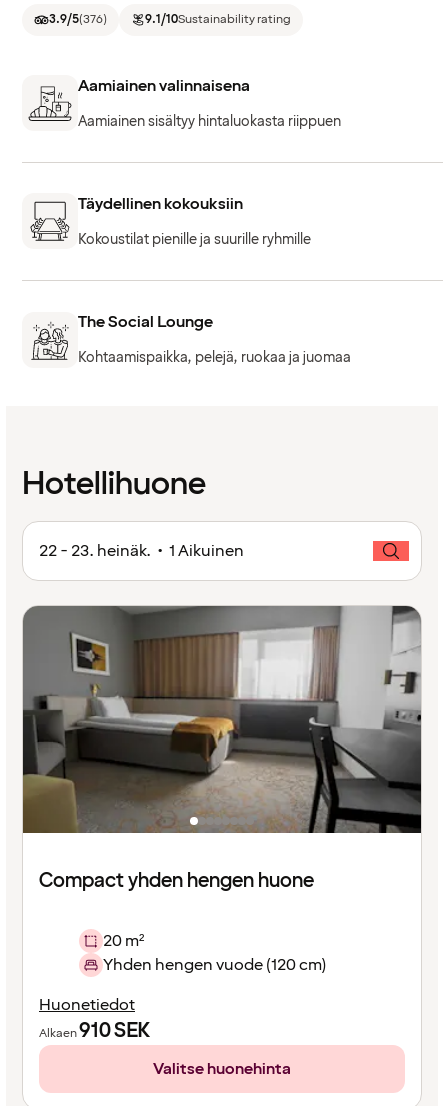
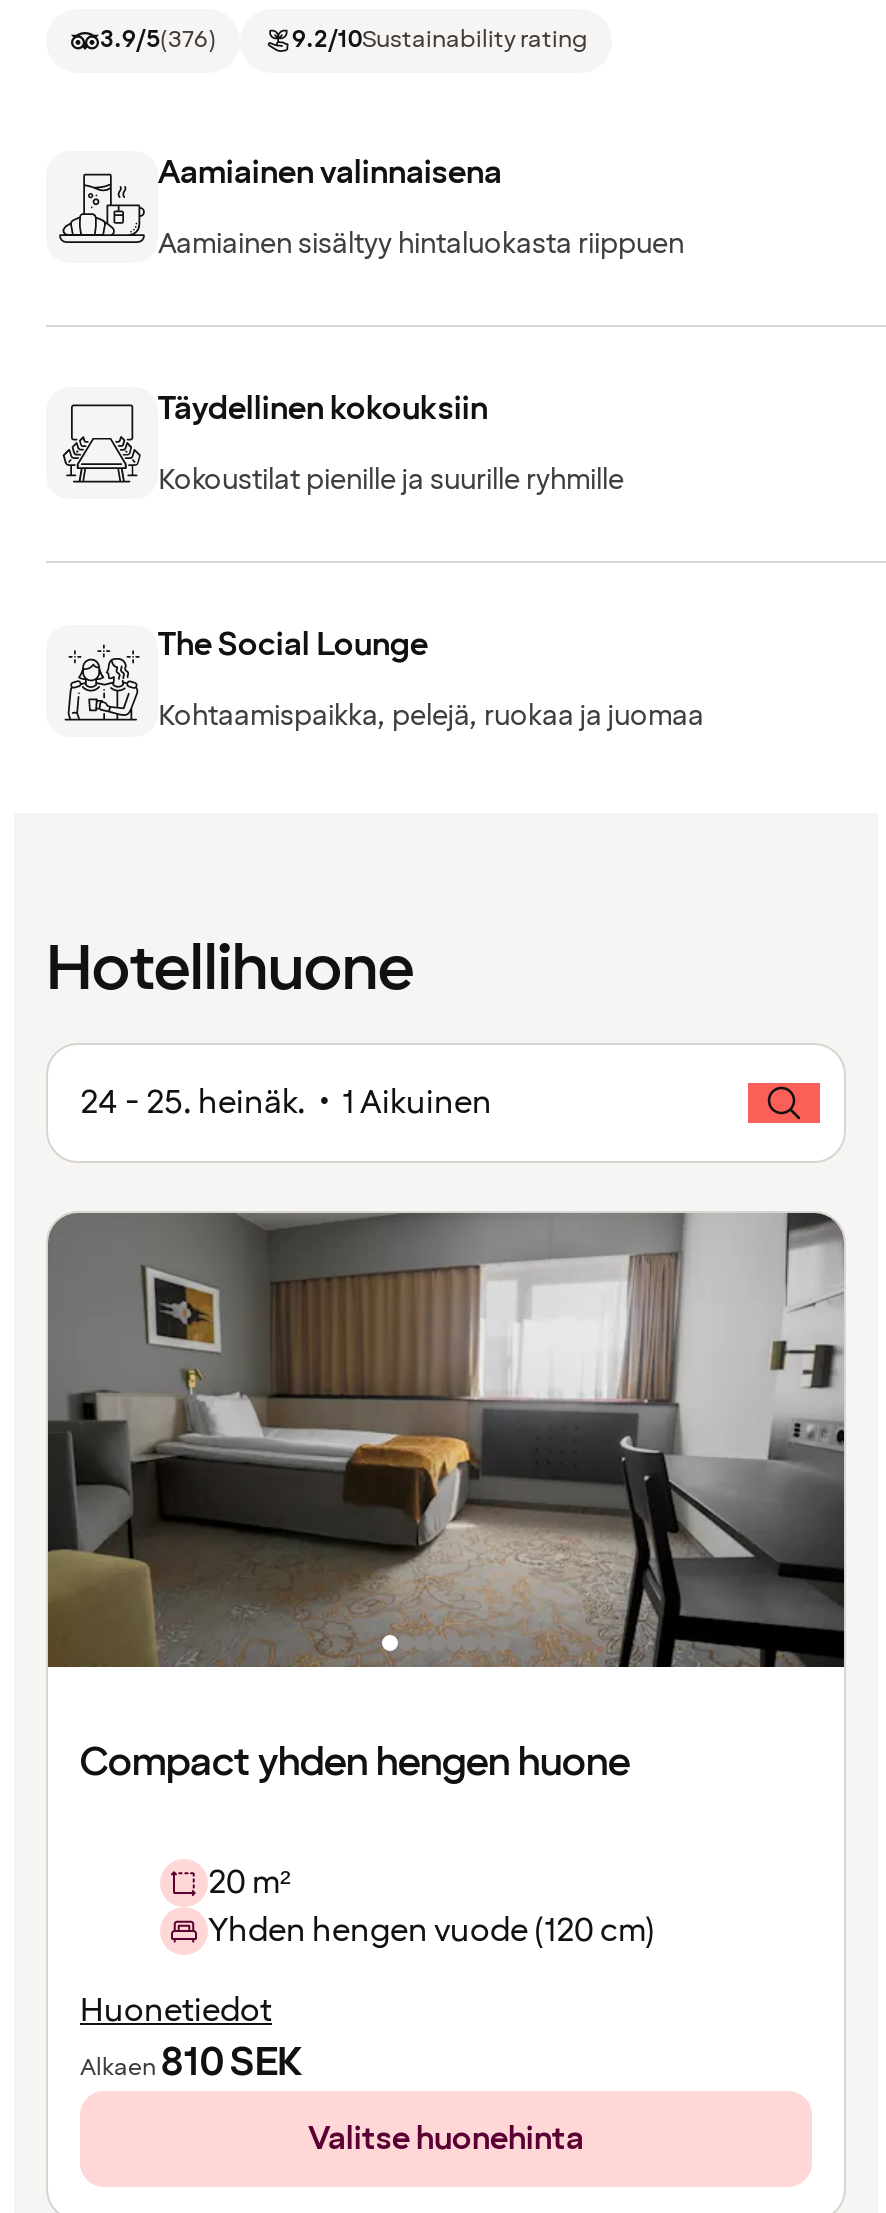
[145,11,291,28] 9.1/10Sustainability rating -> [292,24,588,58] 9.2/10Sustainability rating
[39,540,244,562] 22 - 23. heinäk. • 1 Aikuinen -> [80,1081,492,1125] 24 - 25. heinäk. • 1 Aikuinen
[39,1017,150,1045] Alkaen910 SEK -> [80,2035,302,2091] Alkaen810 SEK

